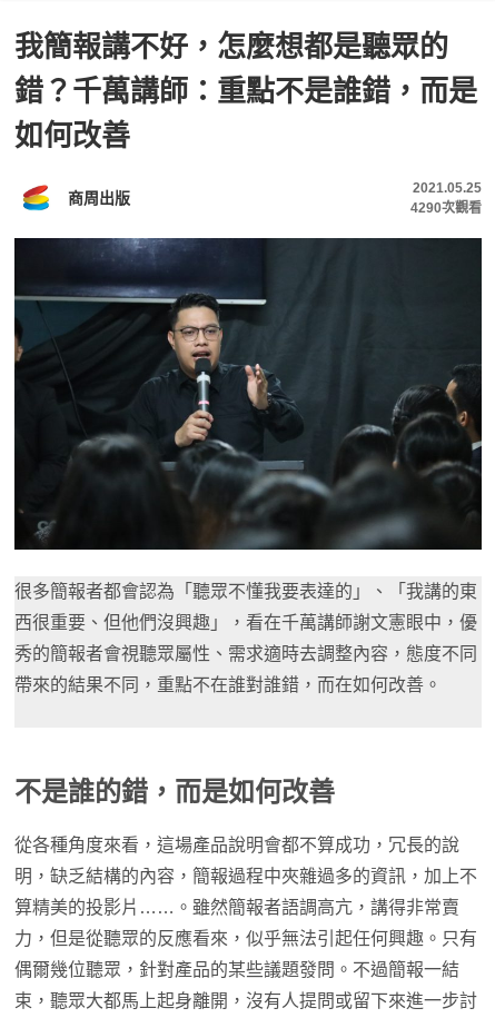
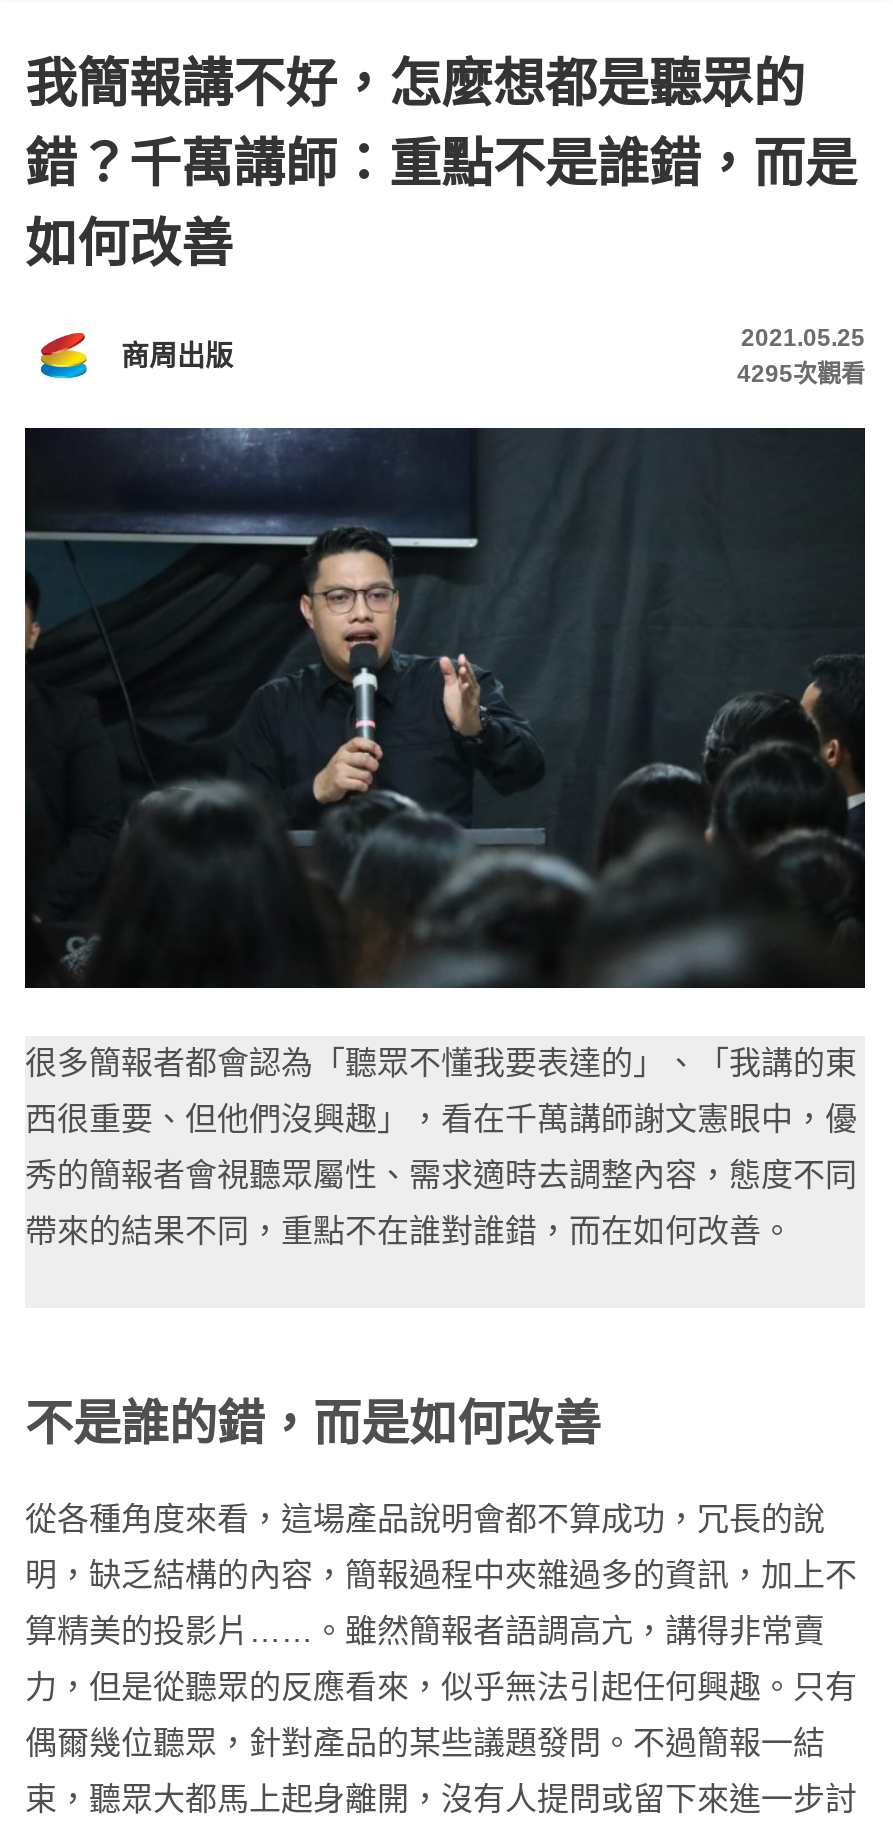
[410,200,482,216] 4290次觀看 -> [737,360,865,388] 4295次觀看

